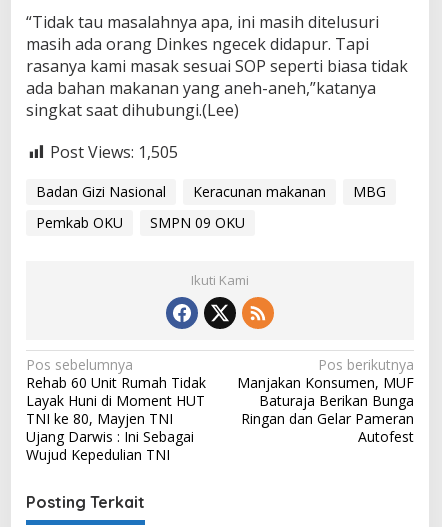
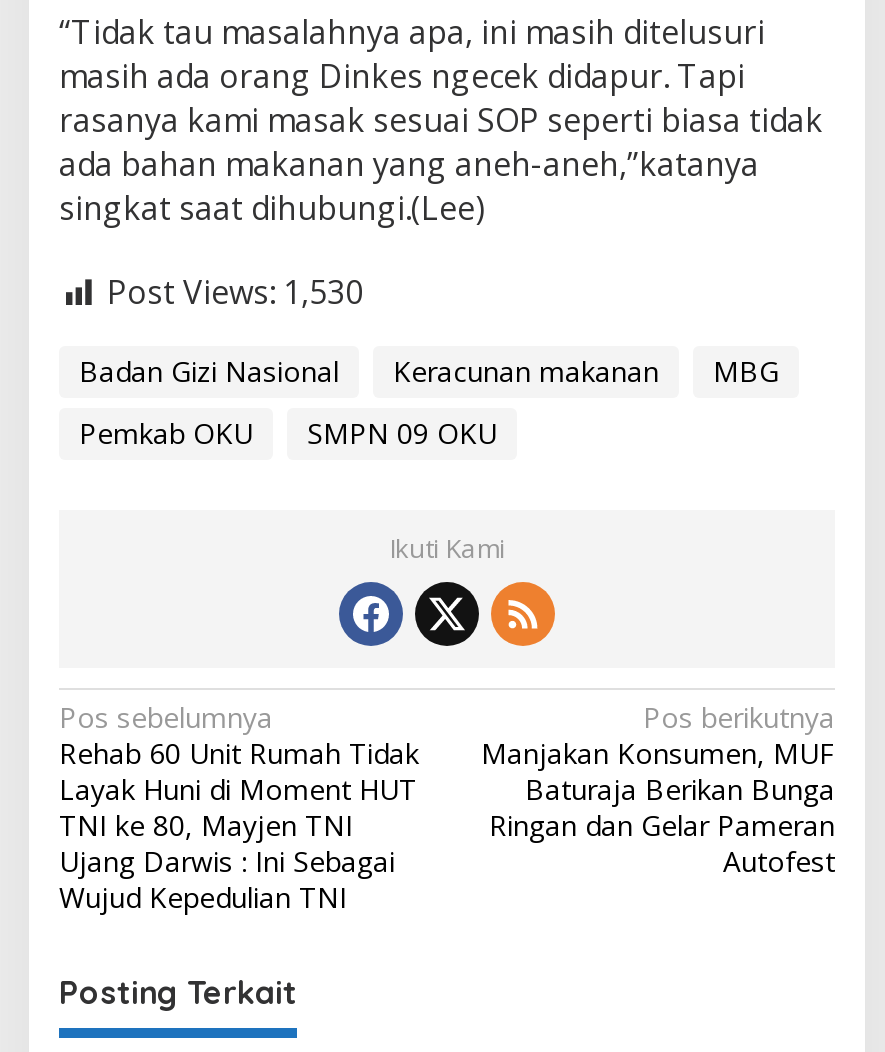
[50,141,178,163] Post Views: 1,505 -> [107,271,363,315] Post Views: 1,530

